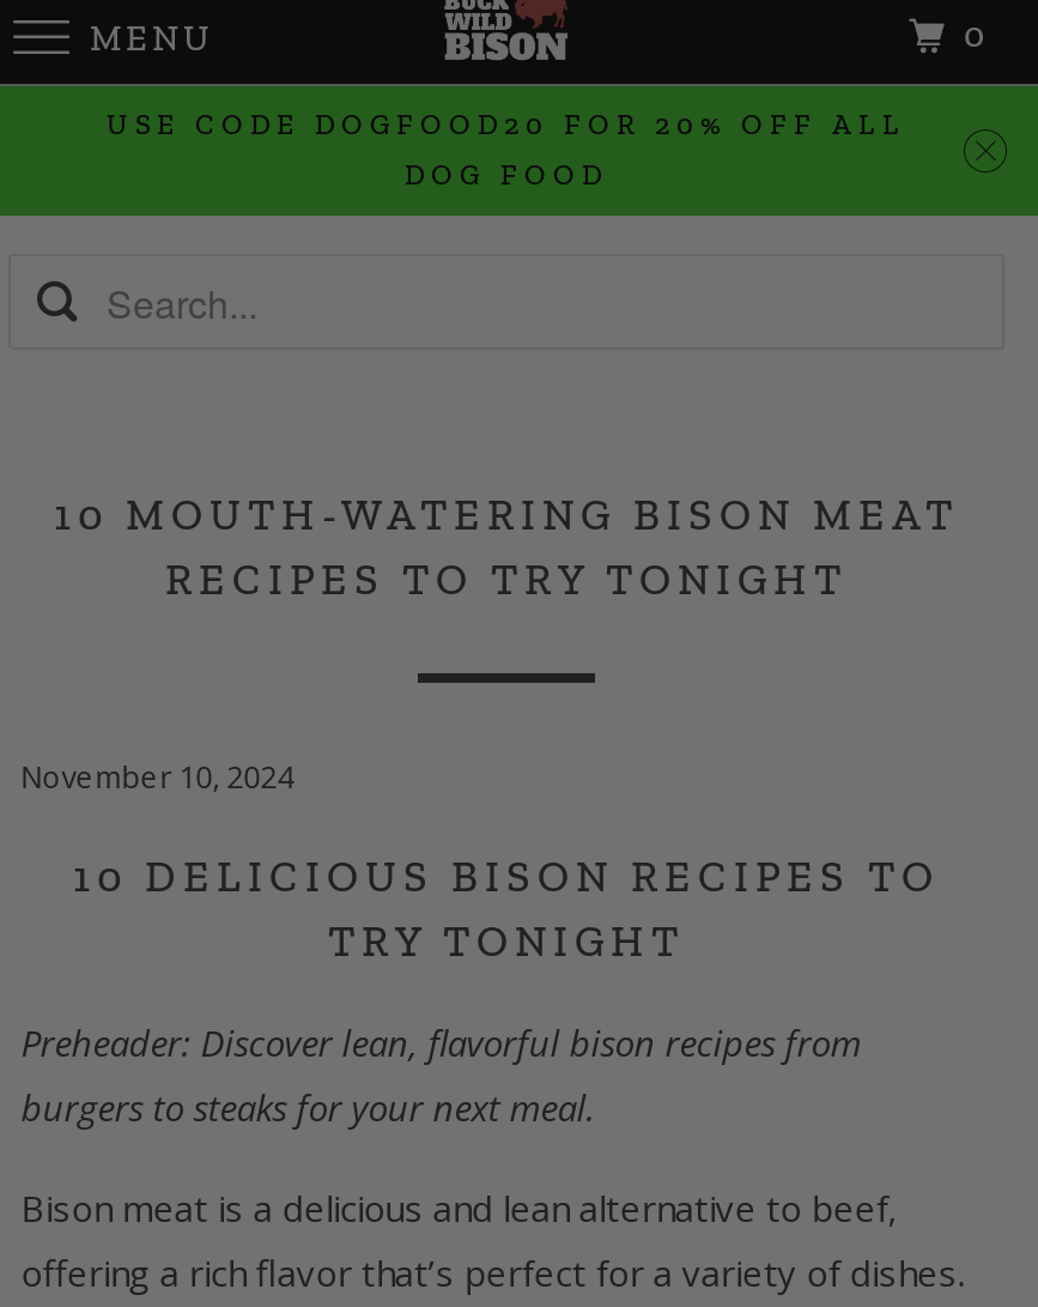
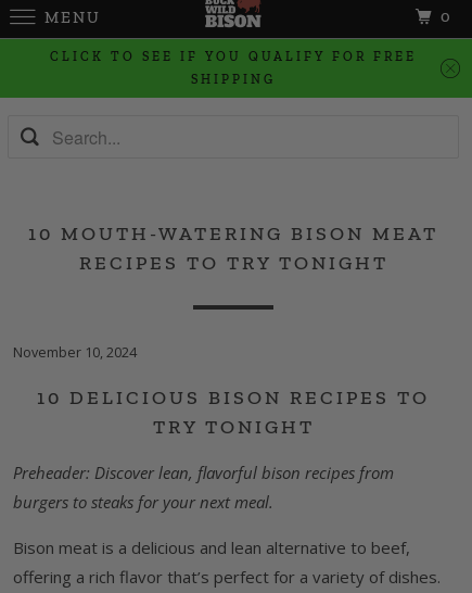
[107,108,906,141] USE CODE DOGFOOD20 FOR 20% OFF ALL -> [50,49,417,64] CLICK TO SEE IF YOU QUALIFY FOR FREE
[405,158,608,192] DOG FOOD -> [191,72,276,87] SHIPPING

